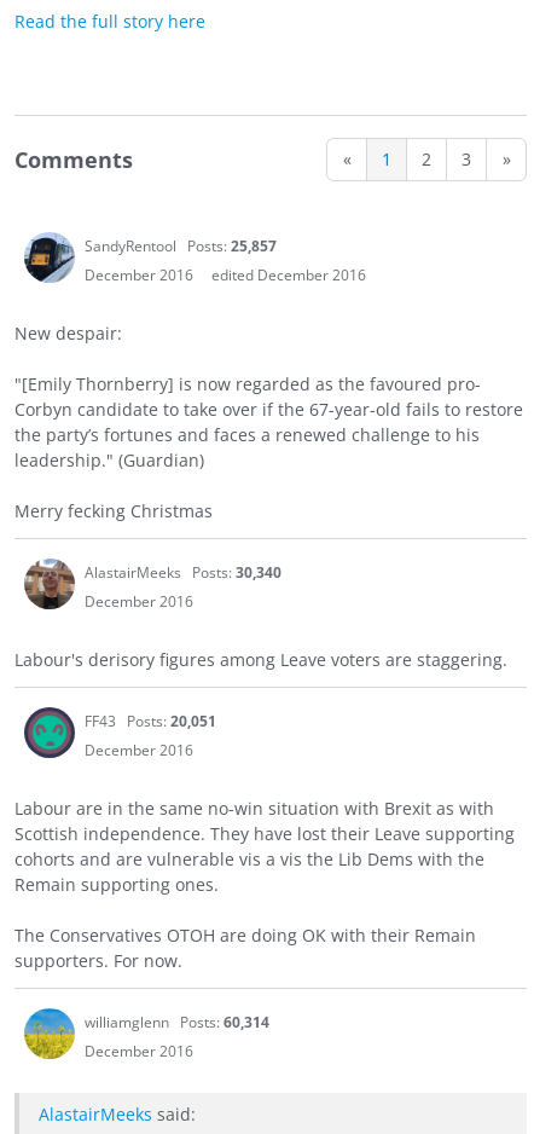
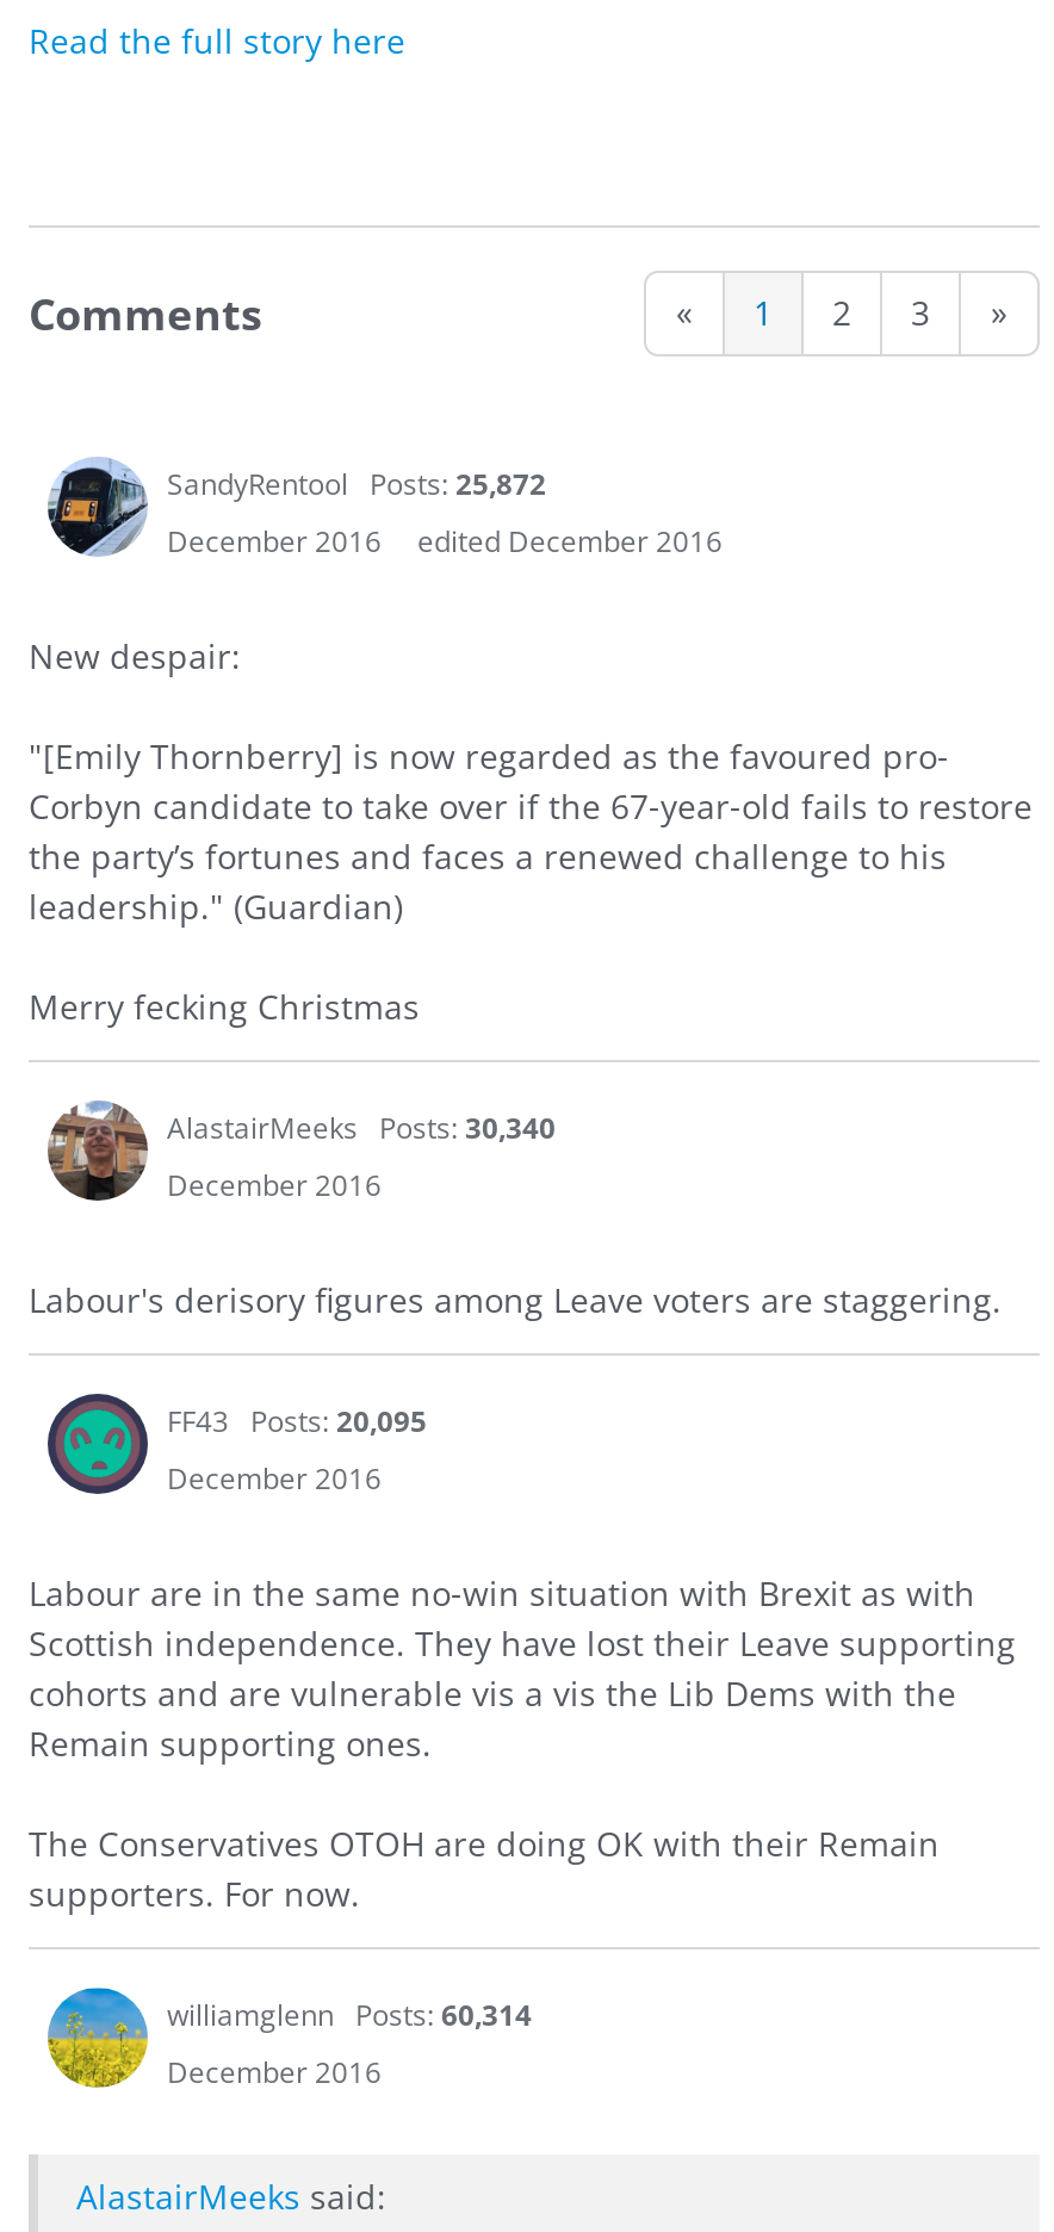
[85,236,277,256] SandyRentool Posts: 25,857 -> [167,464,546,504] SandyRentool Posts: 25,872
[85,711,216,731] FF43 Posts: 20,051 -> [167,1401,427,1441] FF43 Posts: 20,095

